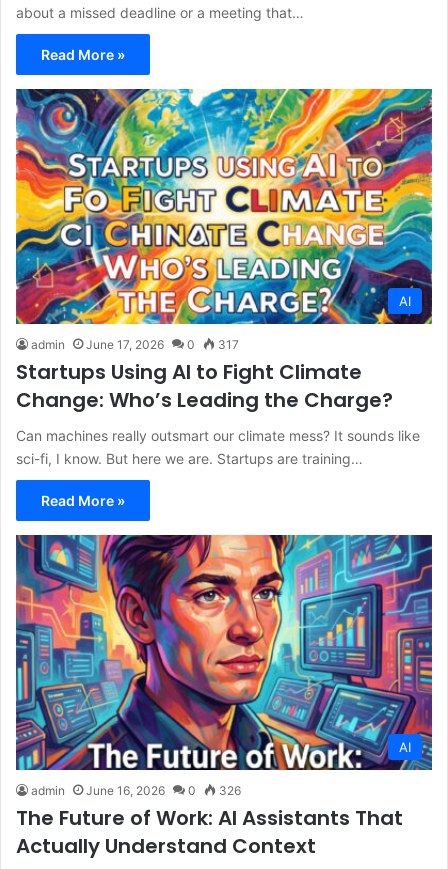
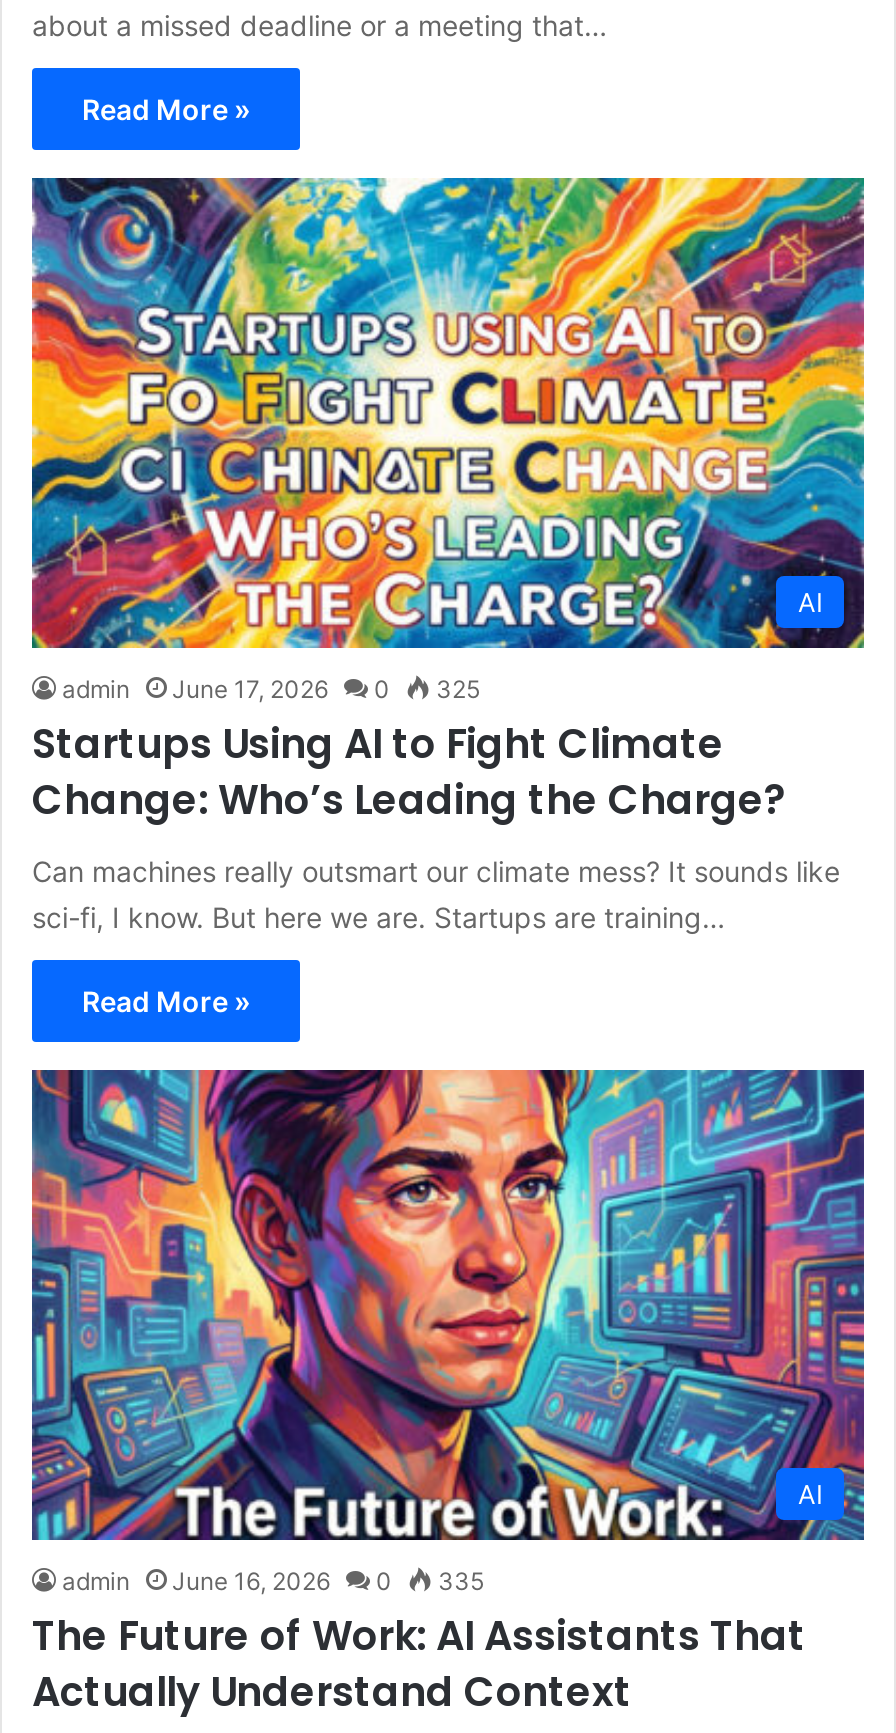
[31,337,239,352] admin June 17, 2026 0 317 -> [62,674,480,704] admin June 17, 2026 0 325
[31,783,241,798] admin June 16, 2026 0 326 -> [62,1565,484,1595] admin June 16, 2026 0 335

